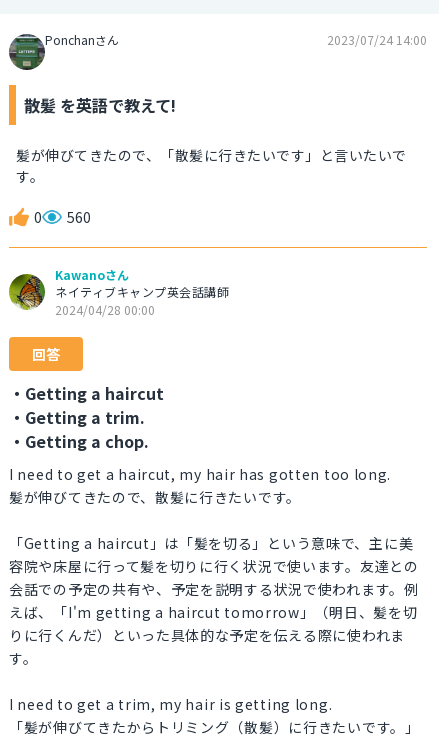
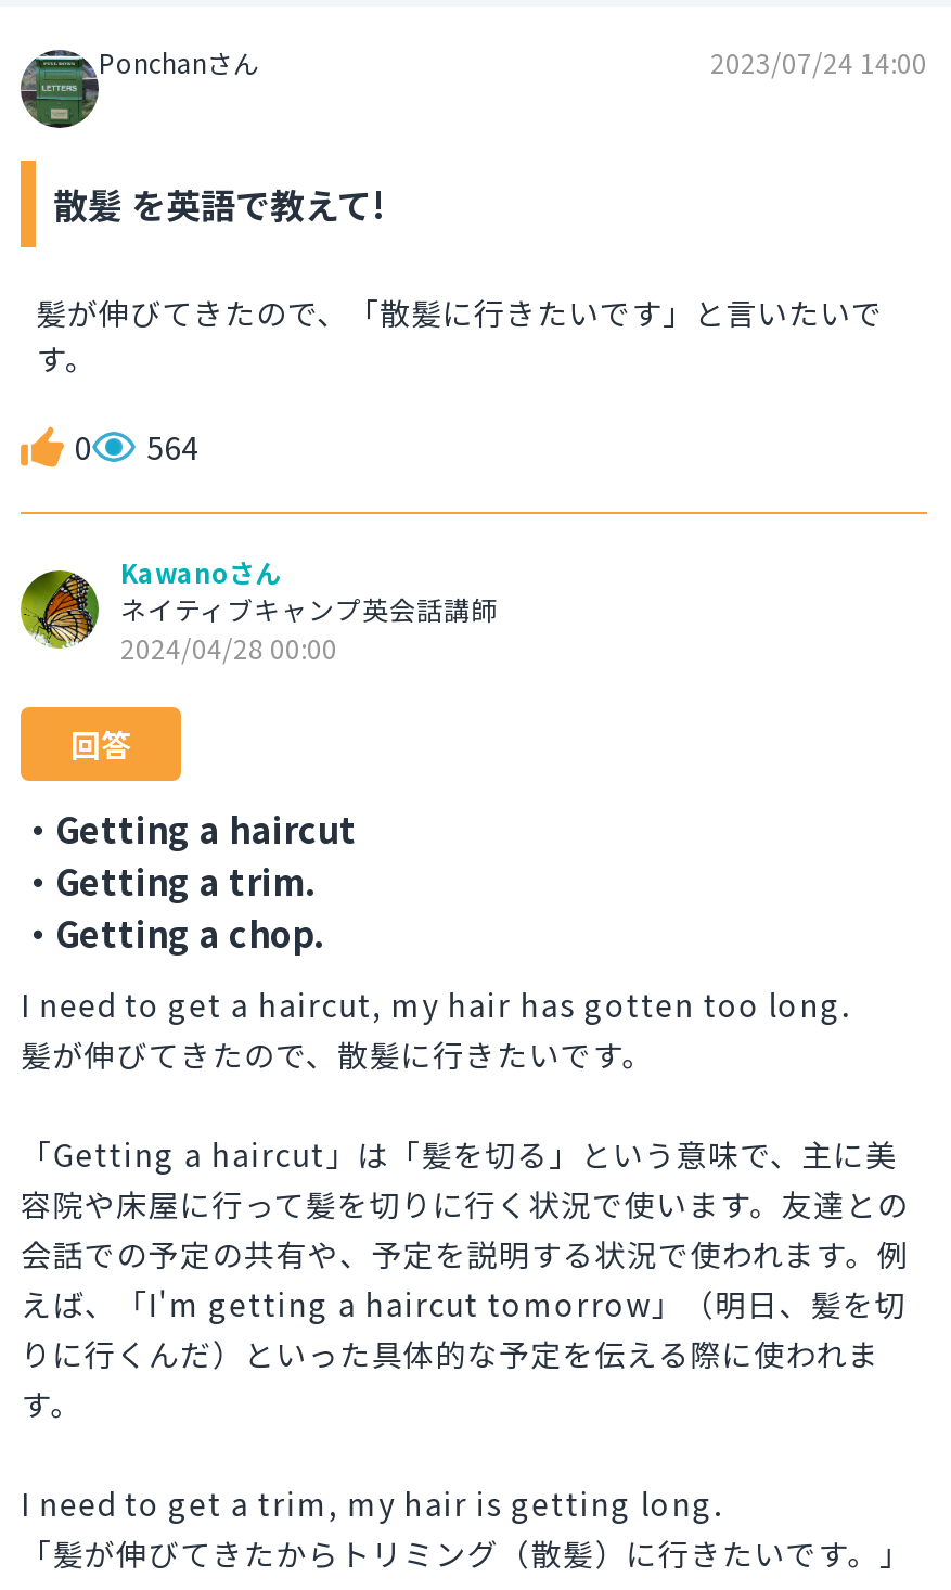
[34,207,91,227] 0 560 -> [75,426,198,470] 0 564

